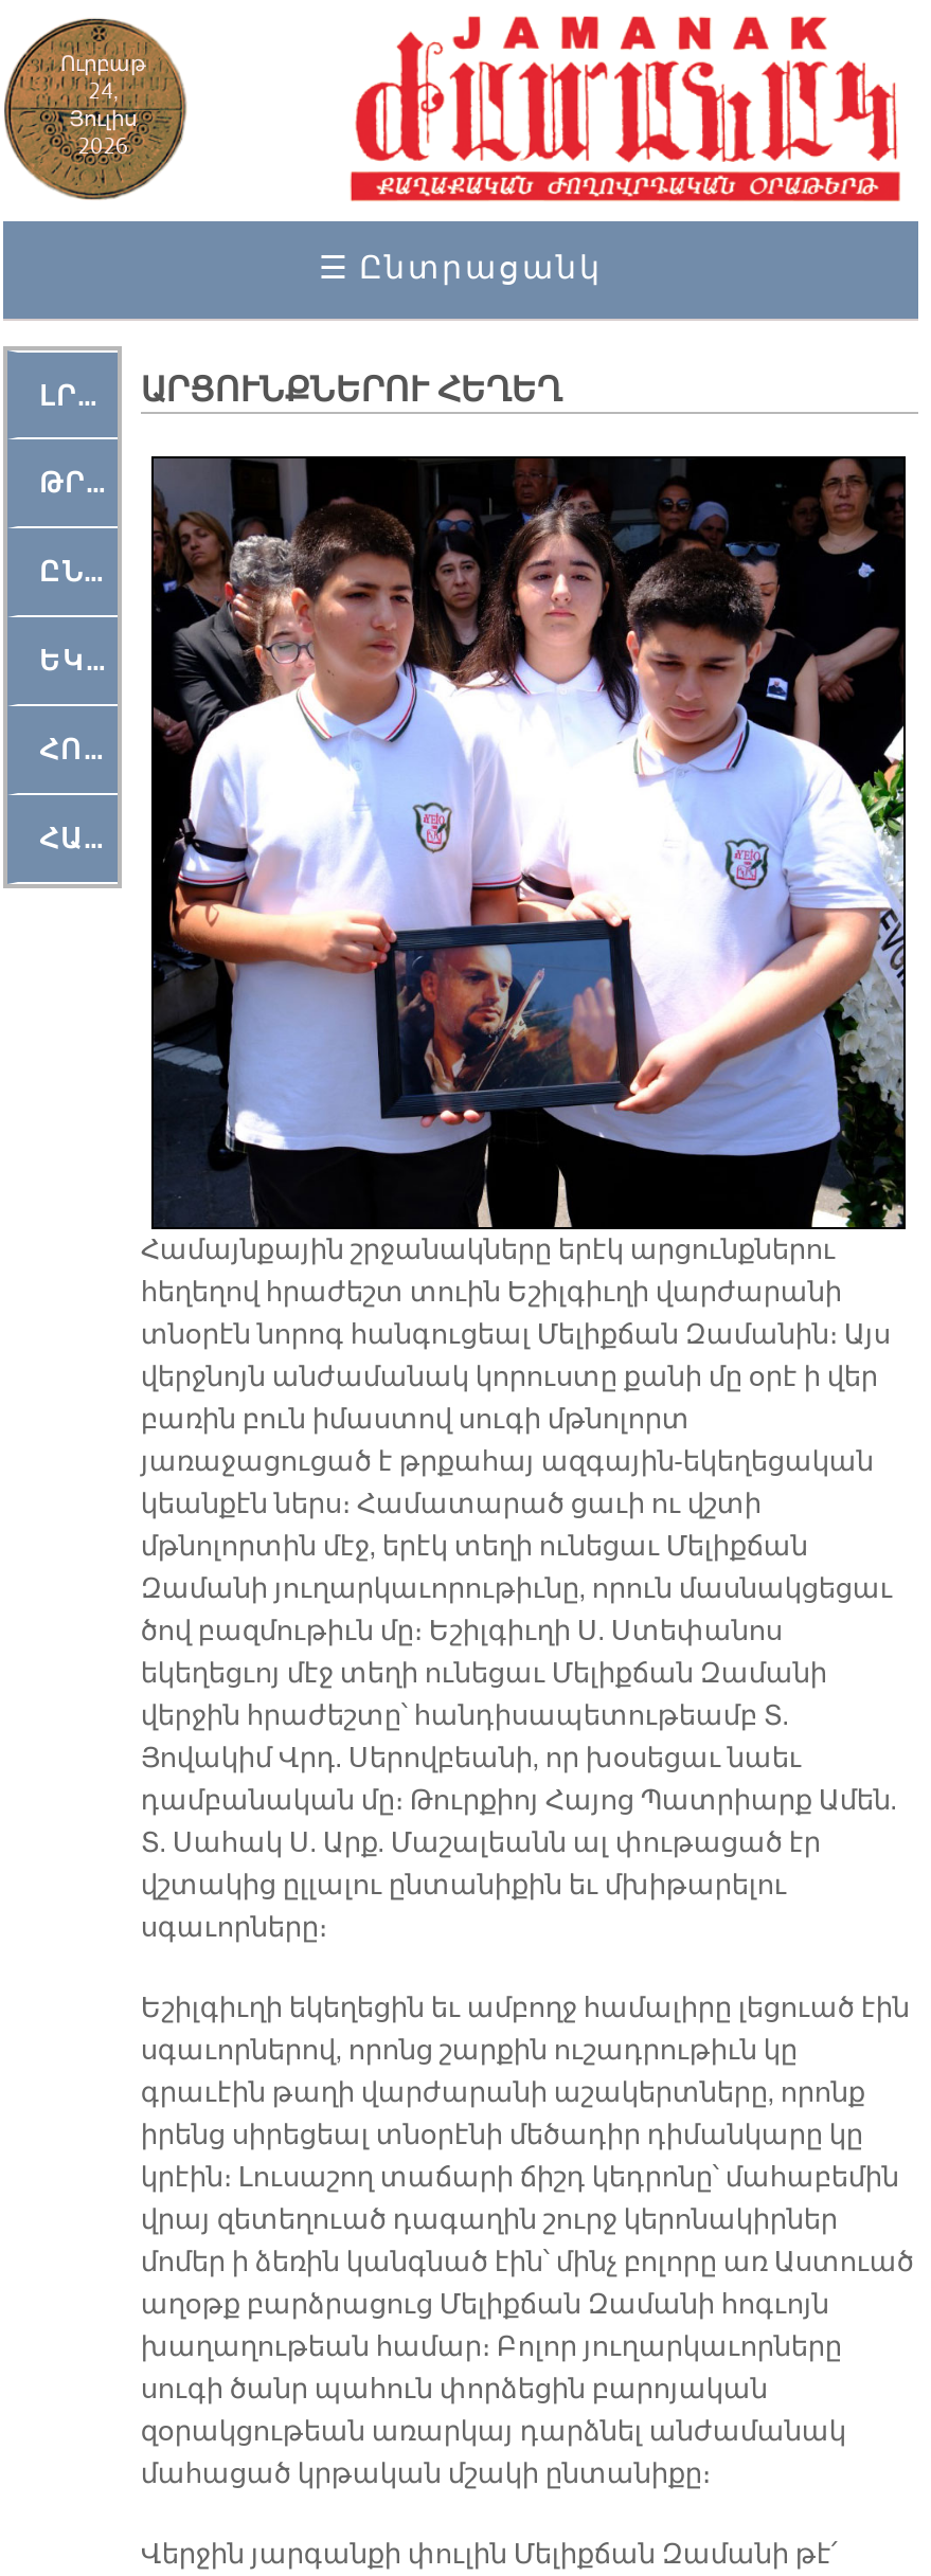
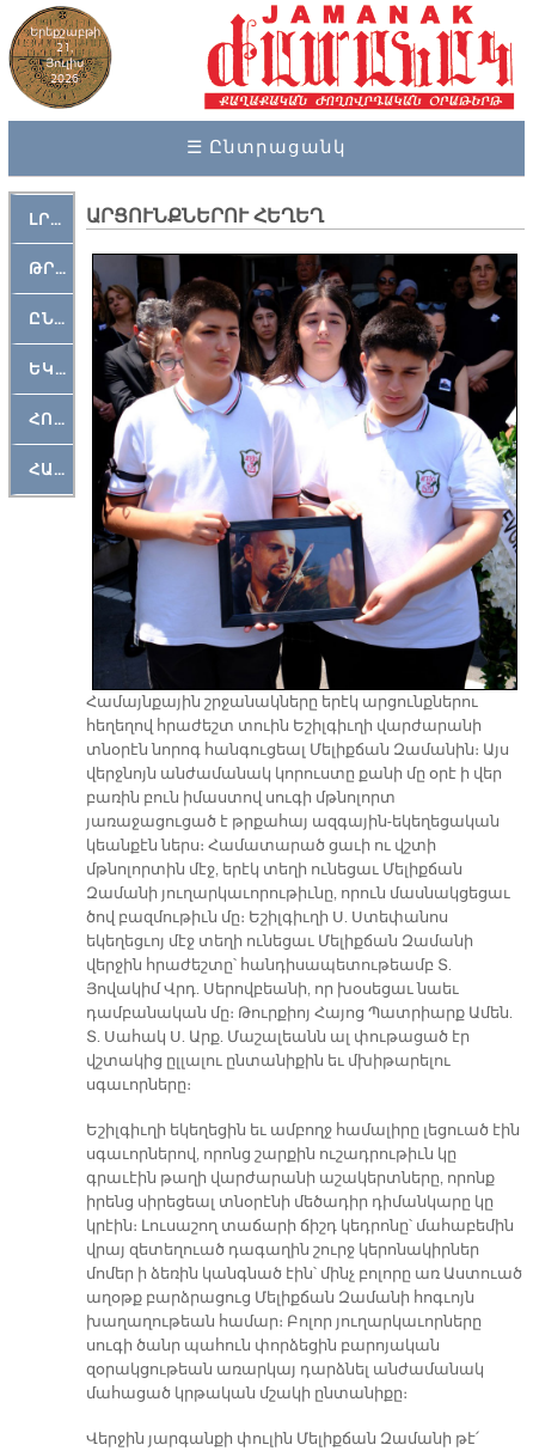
[60,50,145,105] Ուրբաթ | 24, -> [29,24,100,55] Երեքշաբթի | 21,

